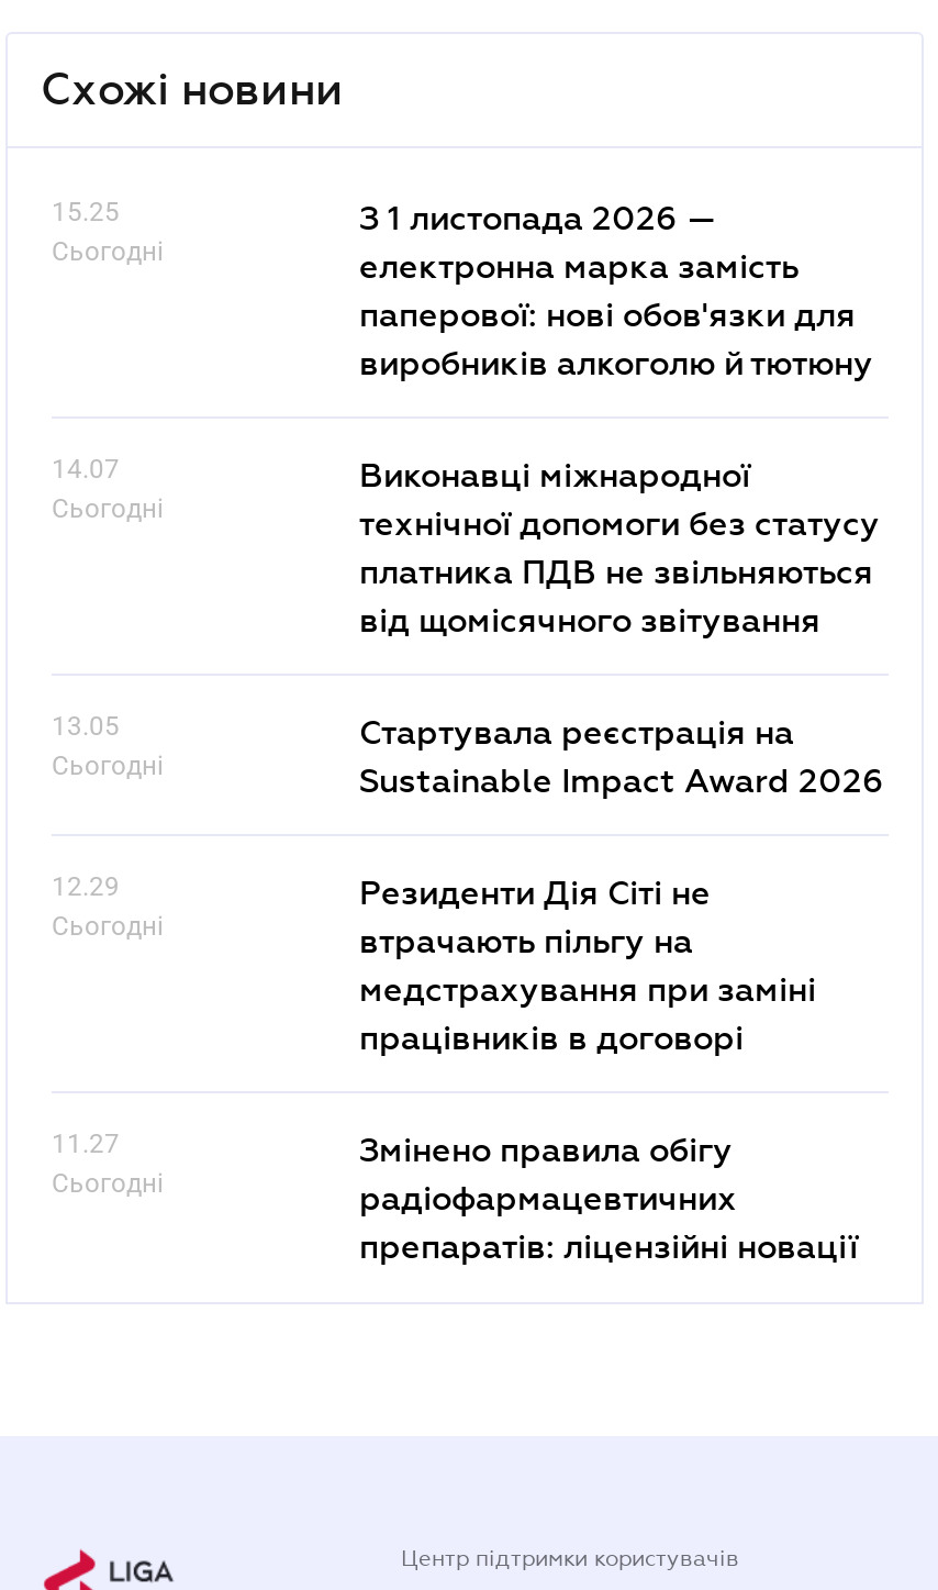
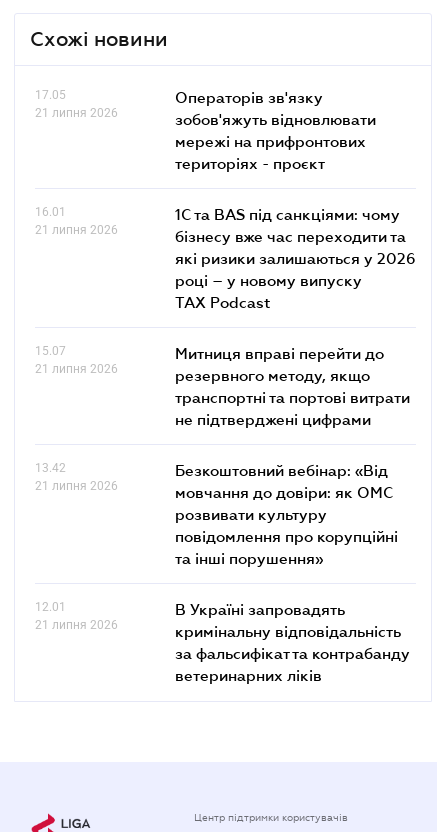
[52,196,164,266] 15.25 | Сьогодні -> [35,88,118,120] 17.05 | 21 липня 2026
[359,196,873,381] З 1 листопада 2026 — | електронна марка замість | паперової: нові обов'язки для | виробників алкоголю й тютюну -> [175,88,376,172] Операторів зв'язку | зобов'яжуть відновлювати | мережі на прифронтових | територіях - проєкт
[52,453,164,523] 14.07 | Сьогодні -> [35,205,118,237] 16.01 | 21 липня 2026
[359,453,880,638] Виконавці міжнародної | технічної допомоги без статусу | платника ПДВ не звільняються | від щомісячного звітування -> [175,205,416,311] 1С та BAS під санкціями: чому | бізнесу вже час переходити та | які ризики залишаються у 2026 | році – у новому випуску | TAX Podcast
[52,710,164,781] 13.05 | Сьогодні -> [35,344,118,376] 15.07 | 21 липня 2026
[359,710,884,798] Стартувала реєстрація на | Sustainable Impact Award 2026 -> [175,344,410,428] Митниця вправі перейти до | резервного методу, якщо | транспортні та портові витрати | не підтверджені цифрами
[52,871,164,941] 12.29 | Сьогодні -> [35,461,118,493] 13.42 | 21 липня 2026
[359,871,816,1055] Резиденти Дія Сіті не | втрачають пільгу на | медстрахування при заміні | працівників в договорі -> [175,461,398,567] Безкоштовний вебінар: «Від | мовчання до довіри: як ОМС | розвивати культуру | повідомлення про корупційні | та інші порушення»
[52,1128,164,1198] 11.27 | Сьогодні -> [35,600,118,632] 12.01 | 21 липня 2026
[359,1128,858,1264] Змінено правила обігу | радіофармацевтичних | препаратів: ліцензійні новації -> [175,600,410,684] В Україні запровадять | кримінальну відповідальність | за фальсифікат та контрабанду | ветеринарних ліків

